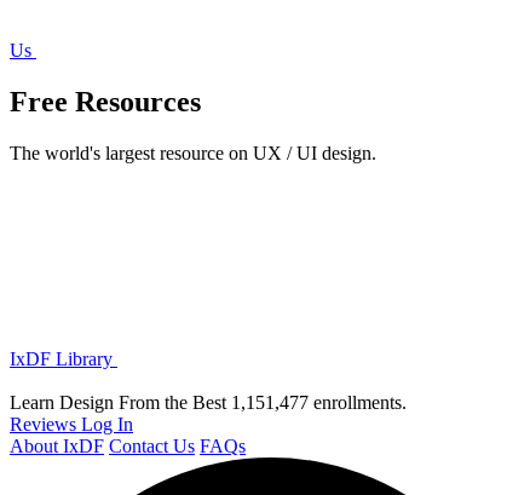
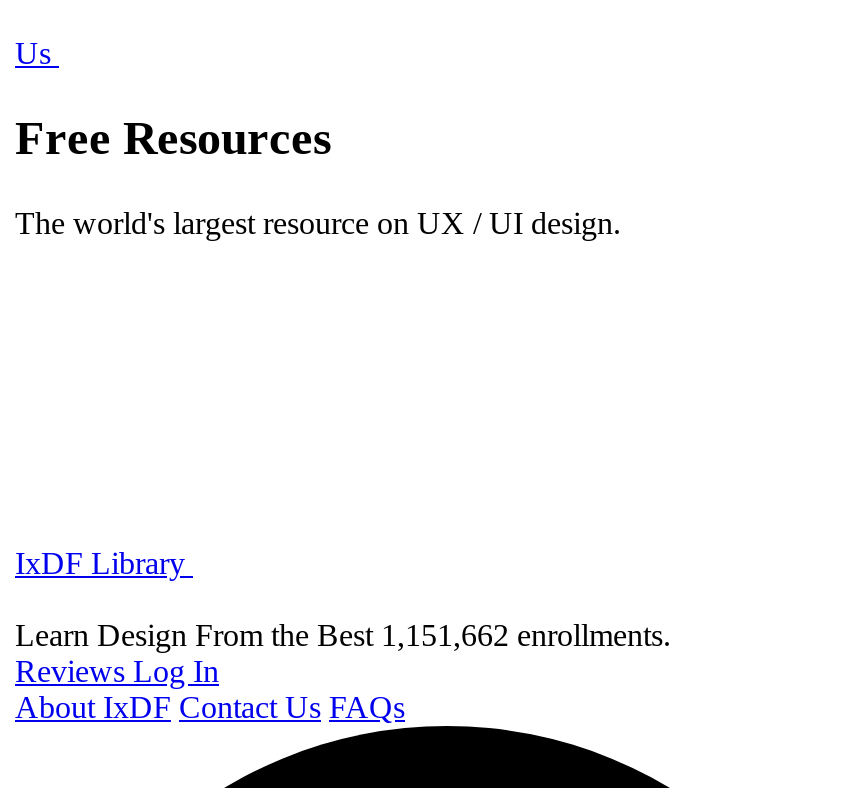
[10,392,407,412] Learn Design From the Best 1,151,477 enrollments. -> [15,617,671,651] Learn Design From the Best 1,151,662 enrollments.

